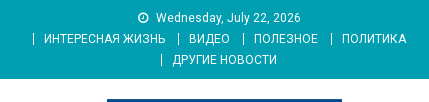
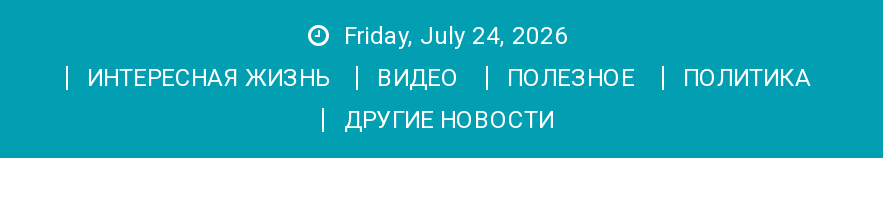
[155,11,300,25] Wednesday, July 22, 2026 -> [344,22,568,50] Friday, July 24, 2026

